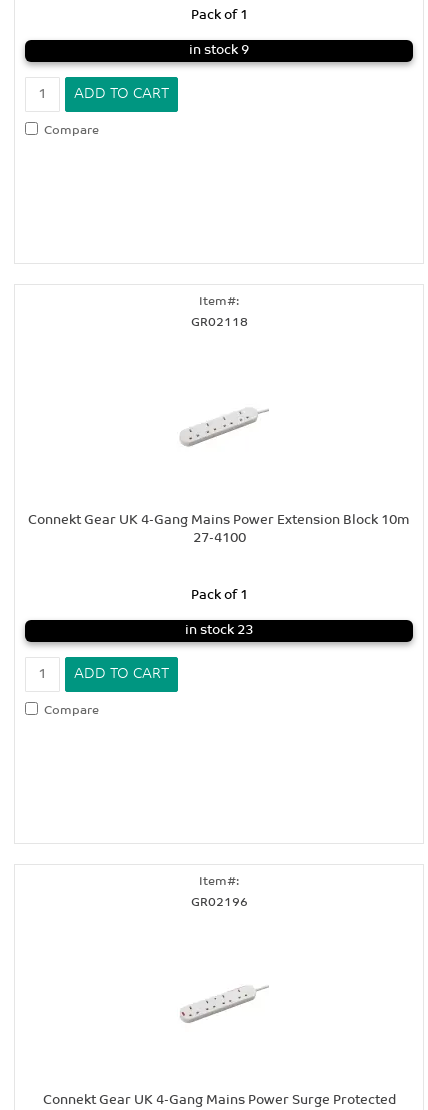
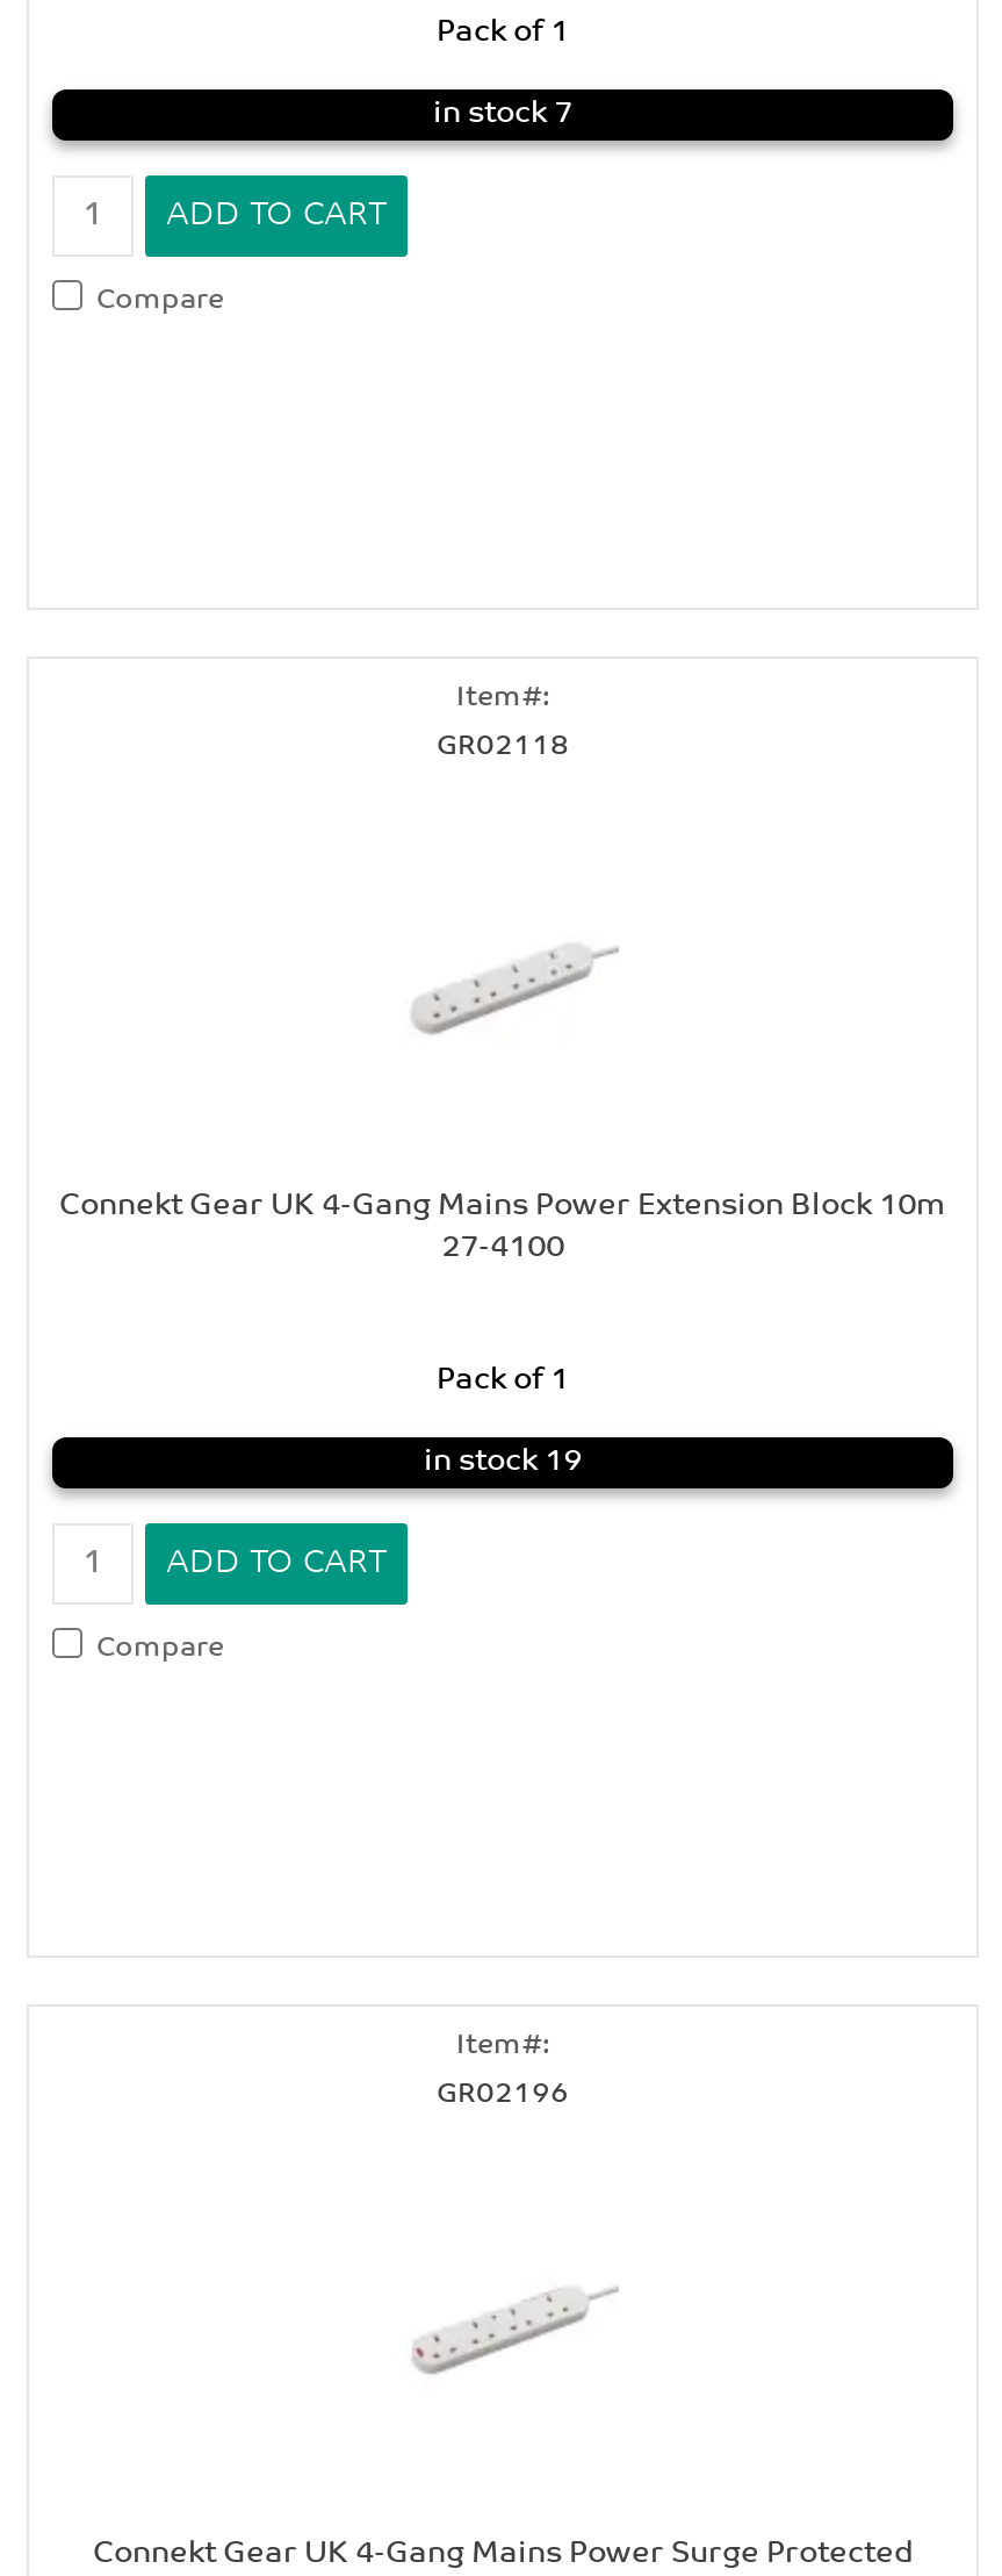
[189,44,249,57] in stock 9 -> [433,98,572,128] in stock 7
[185,624,253,637] in stock 23 -> [424,1446,582,1476] in stock 19

